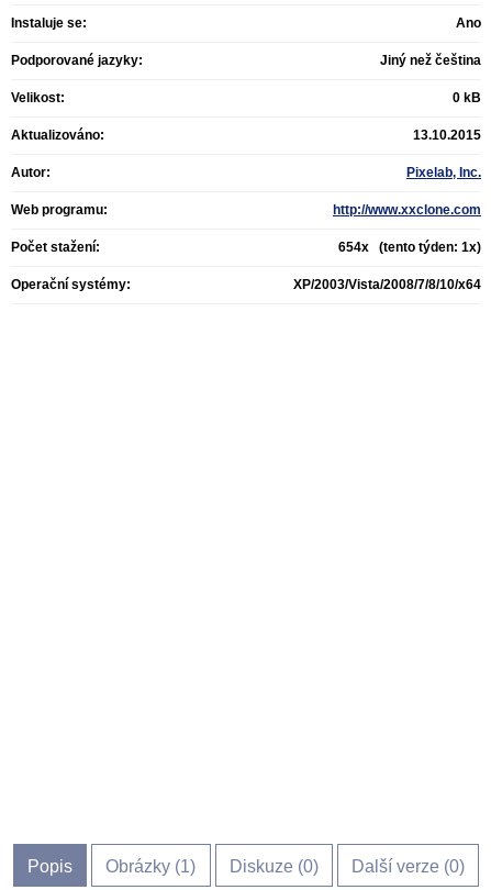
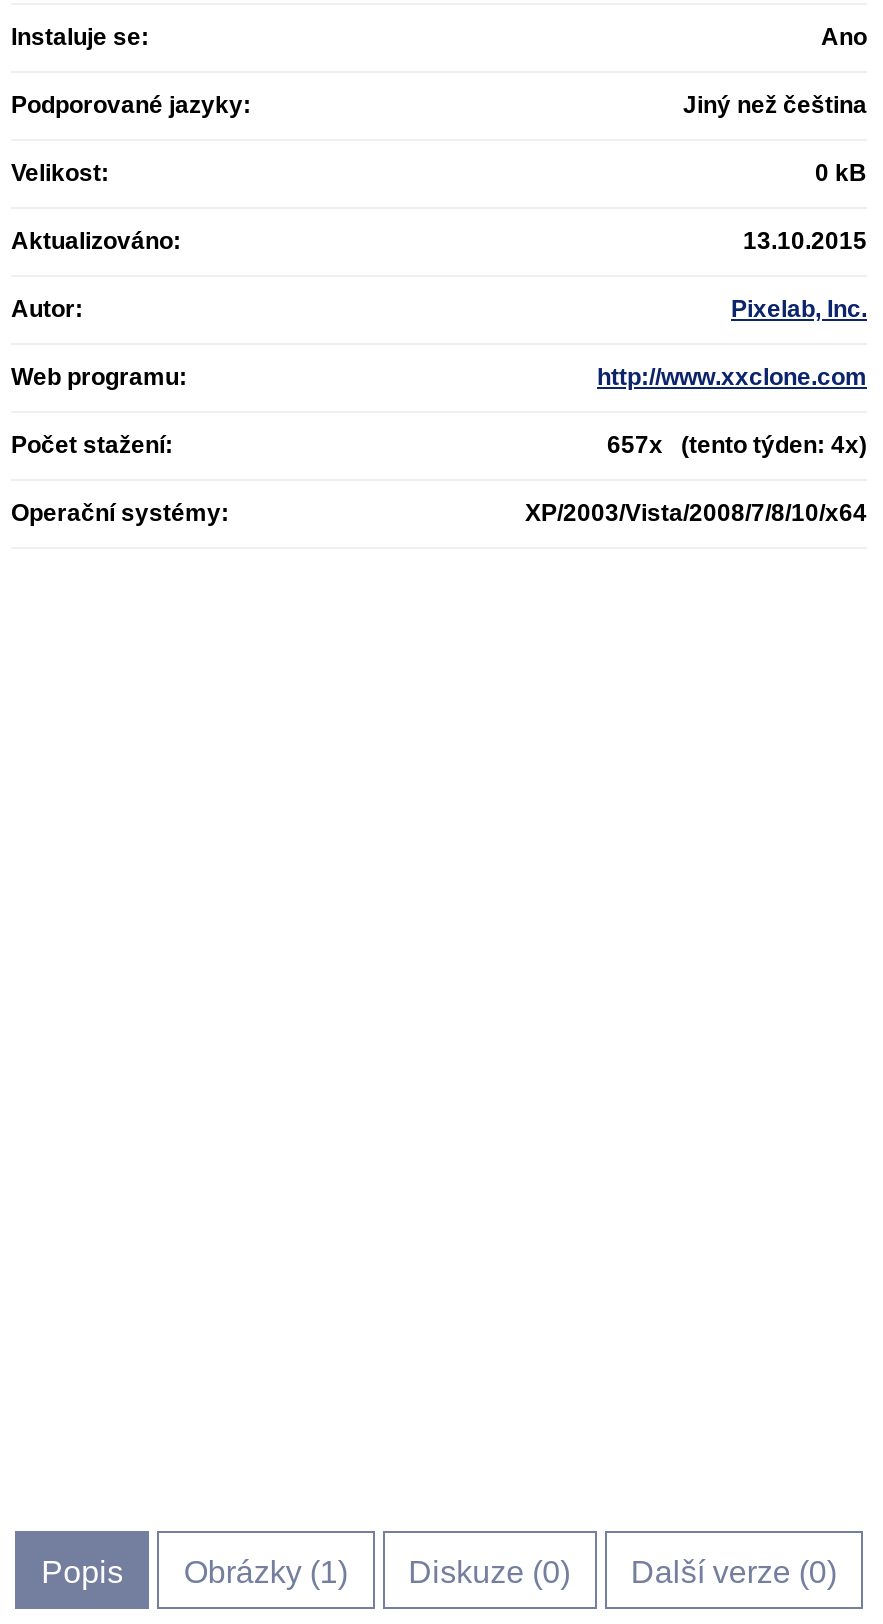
[338,240,481,255] 654x (tento týden: 1x) -> [607,431,867,459] 657x (tento týden: 4x)

